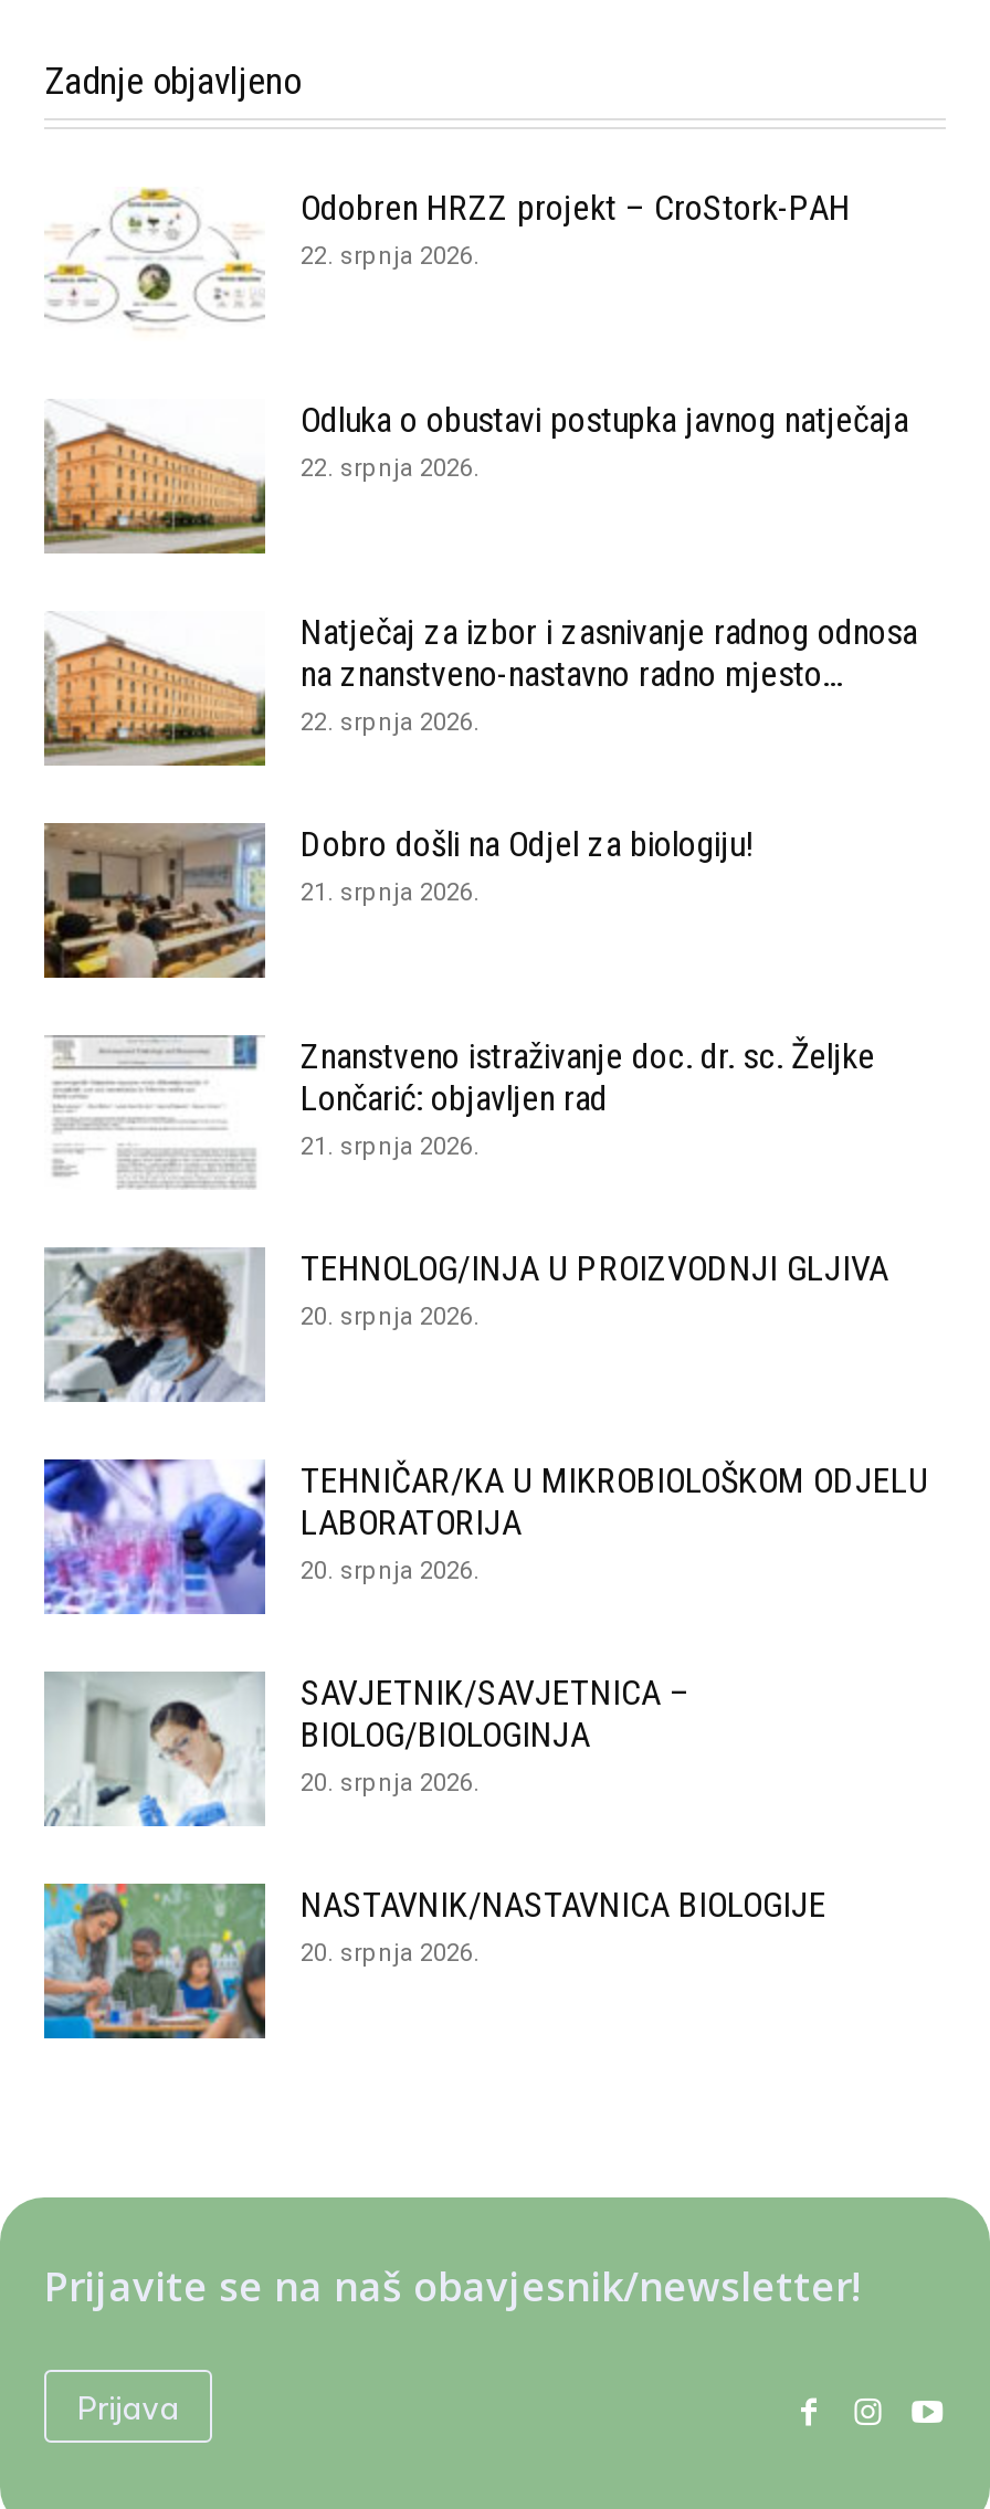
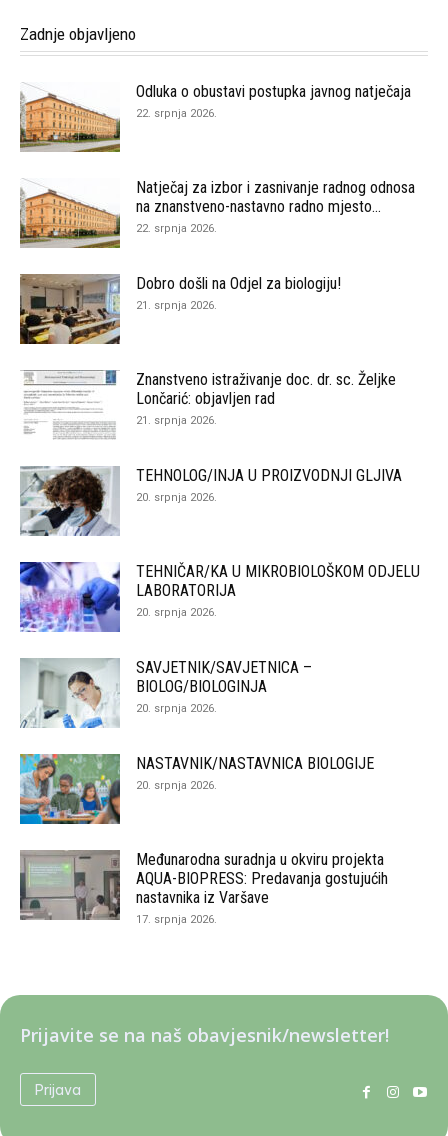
[46,187,851,324] [image] | Odobren HRZZ projekt – CroStork-PAH | 22. srpnja 2026. -> none
moved [40,399,928,1968] -> [18,82,420,792]: [image] | Odluka o obustavi postupka javnog natječaja | 22. srpnja 2026. | ... | NASTAVNIK/NASTAVNICA BIOLOGIJE | 20. srpnja 2026.
none -> [19,849,388,926] [image] | Međunarodna suradnja u okviru projekta | AQUA-BIOPRESS: Predavanja gostujućih | nastavnika iz Varšave | 17. srpnja 2026.

